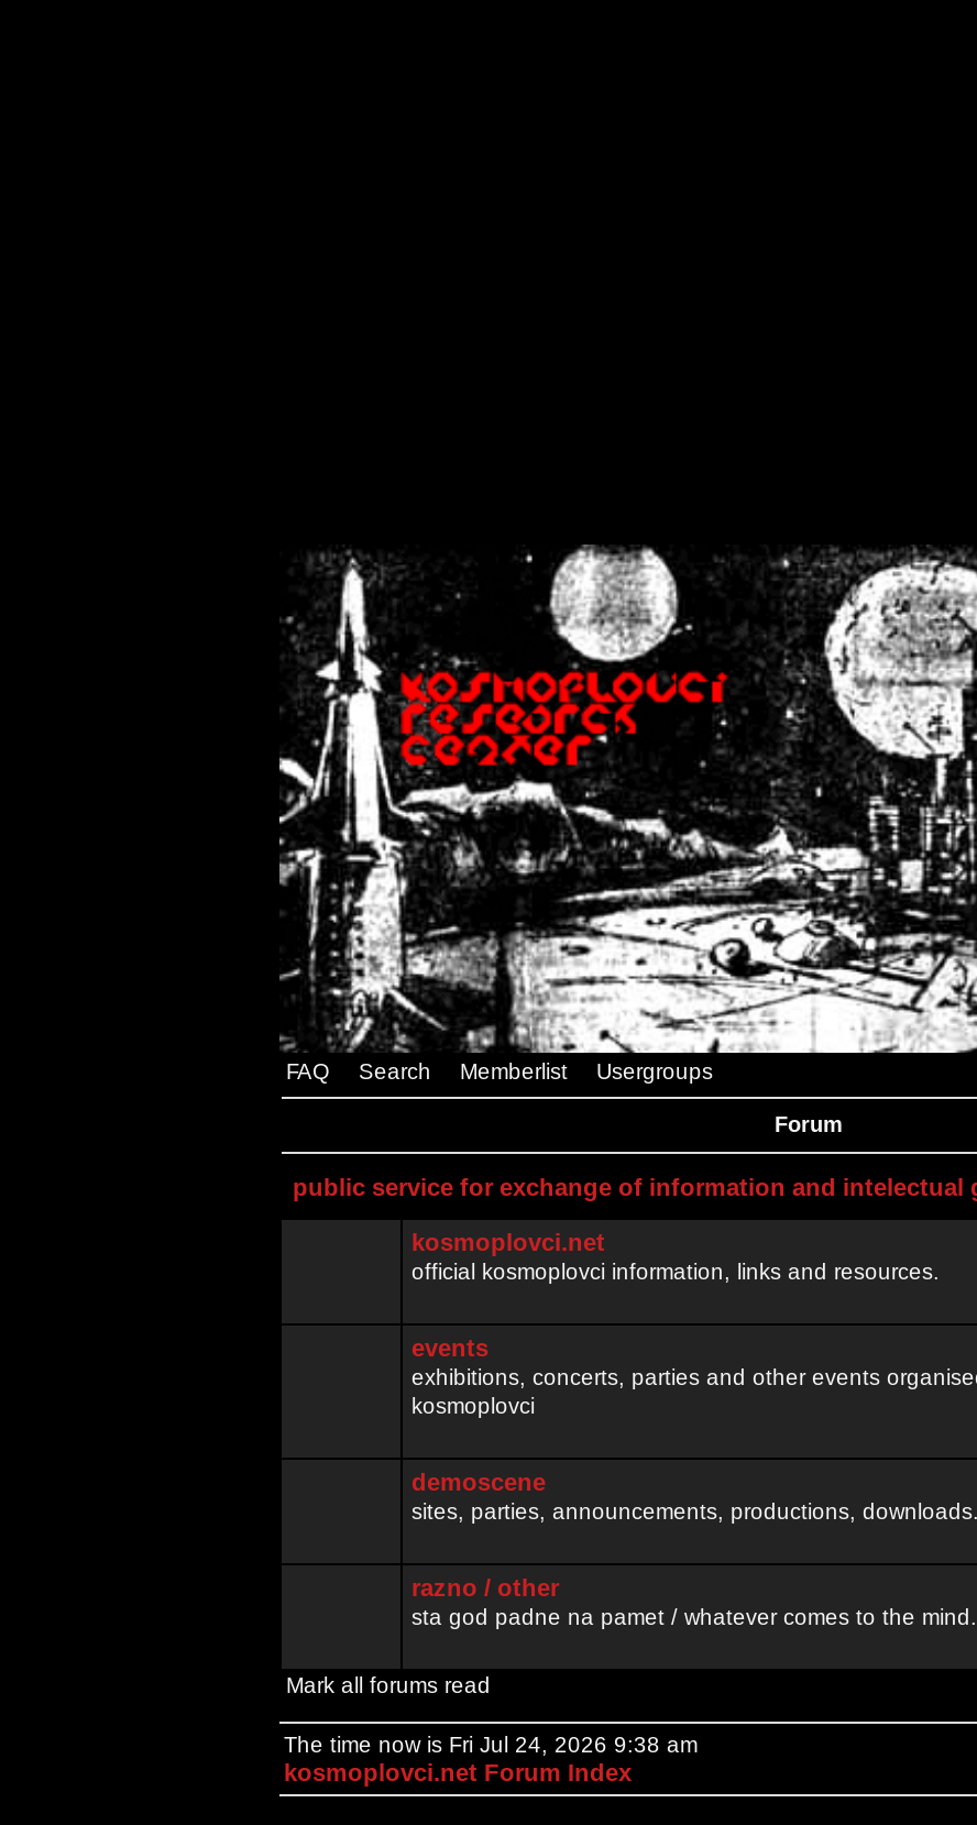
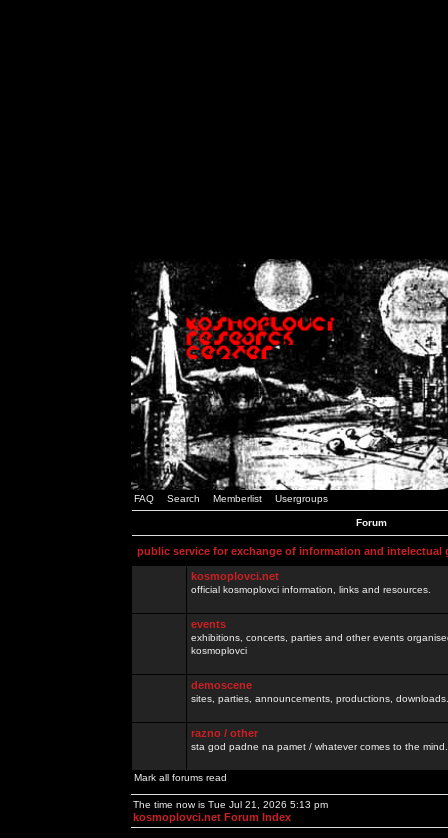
[284,1733,698,1757] The time now is Fri Jul 24, 2026 9:38 am -> [133,799,328,810] The time now is Tue Jul 21, 2026 5:13 pm

